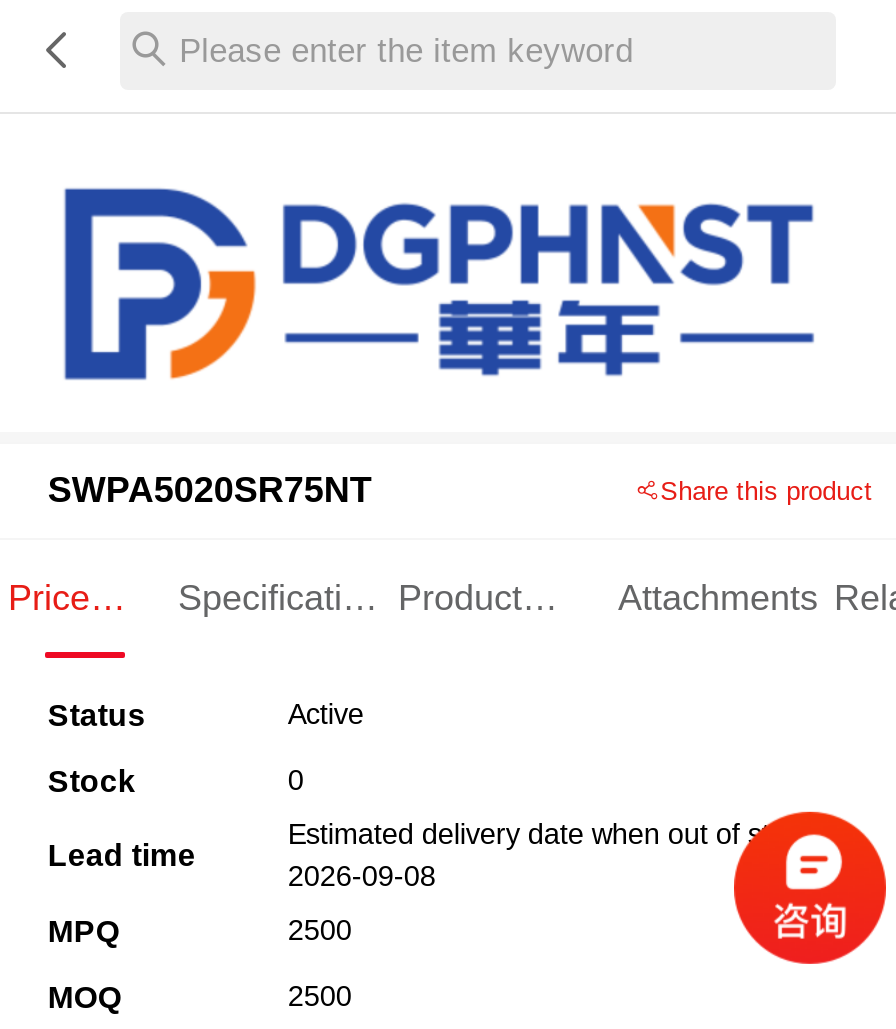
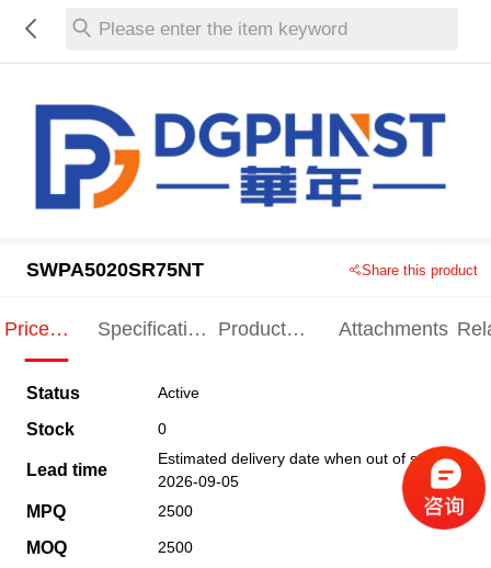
[288,860,436,892] 2026-09-08 -> [158,473,239,490] 2026-09-05

